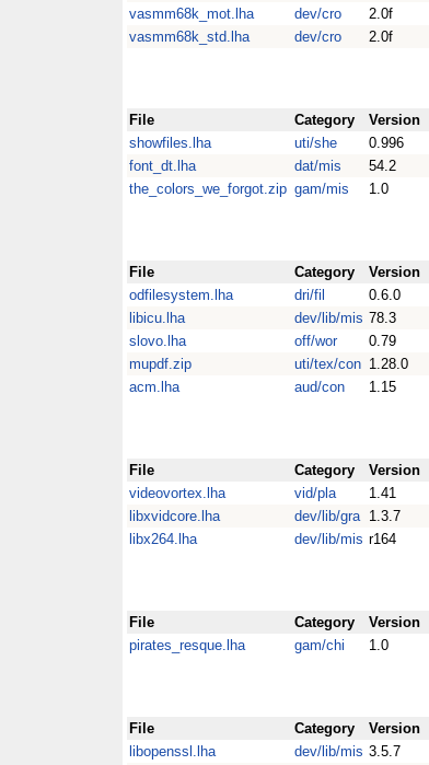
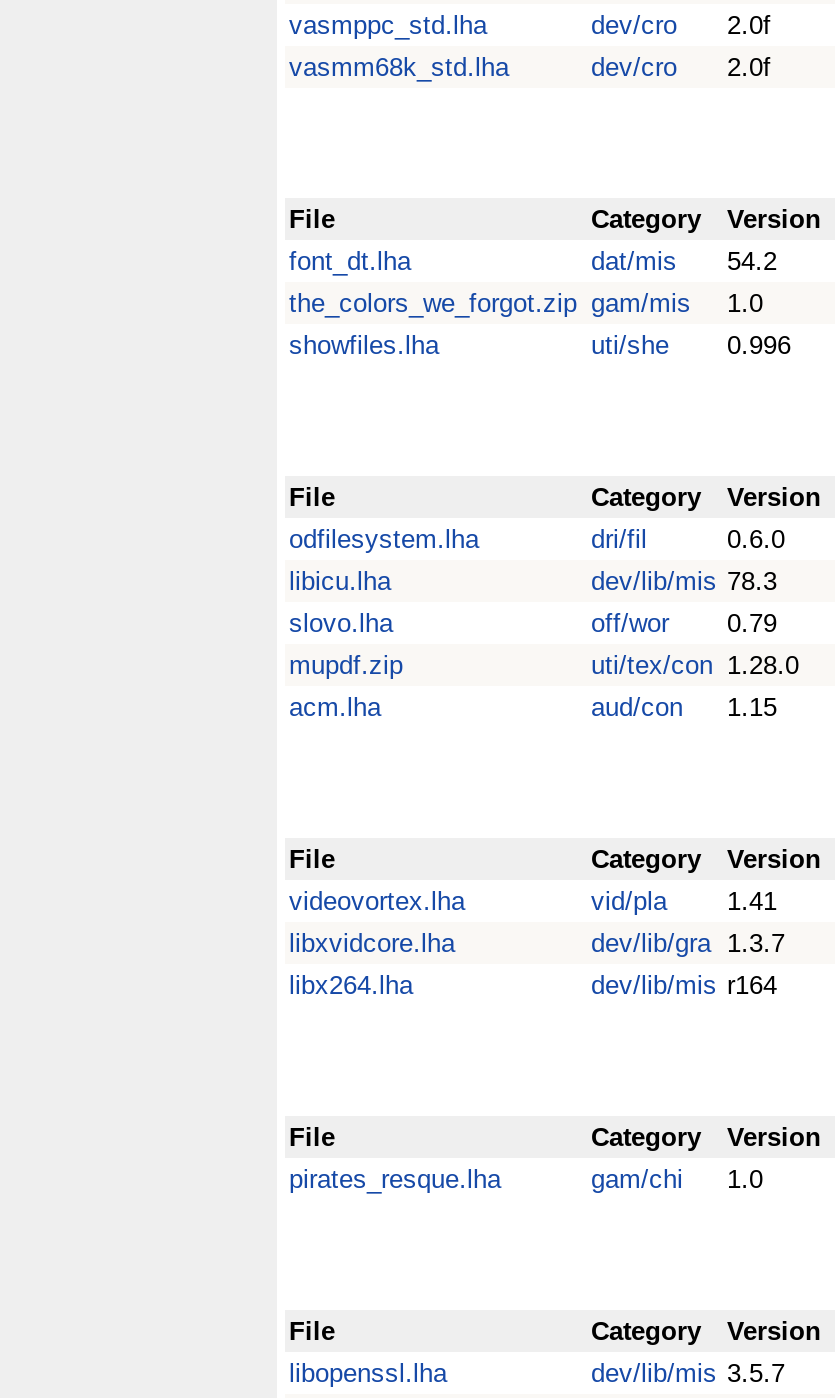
[129,5,254,22] vasmm68k_mot.lha -> [289,10,487,40] vasmppc_std.lha
moved [129,135,404,151] -> [289,330,791,360]: showfiles.lha | uti/she | 0.996
moved [129,158,396,197] -> [289,246,777,318]: font_dt.lha | dat/mis | 54.2 | the_colors_we_forgot.zip gam/mis | 1.0

